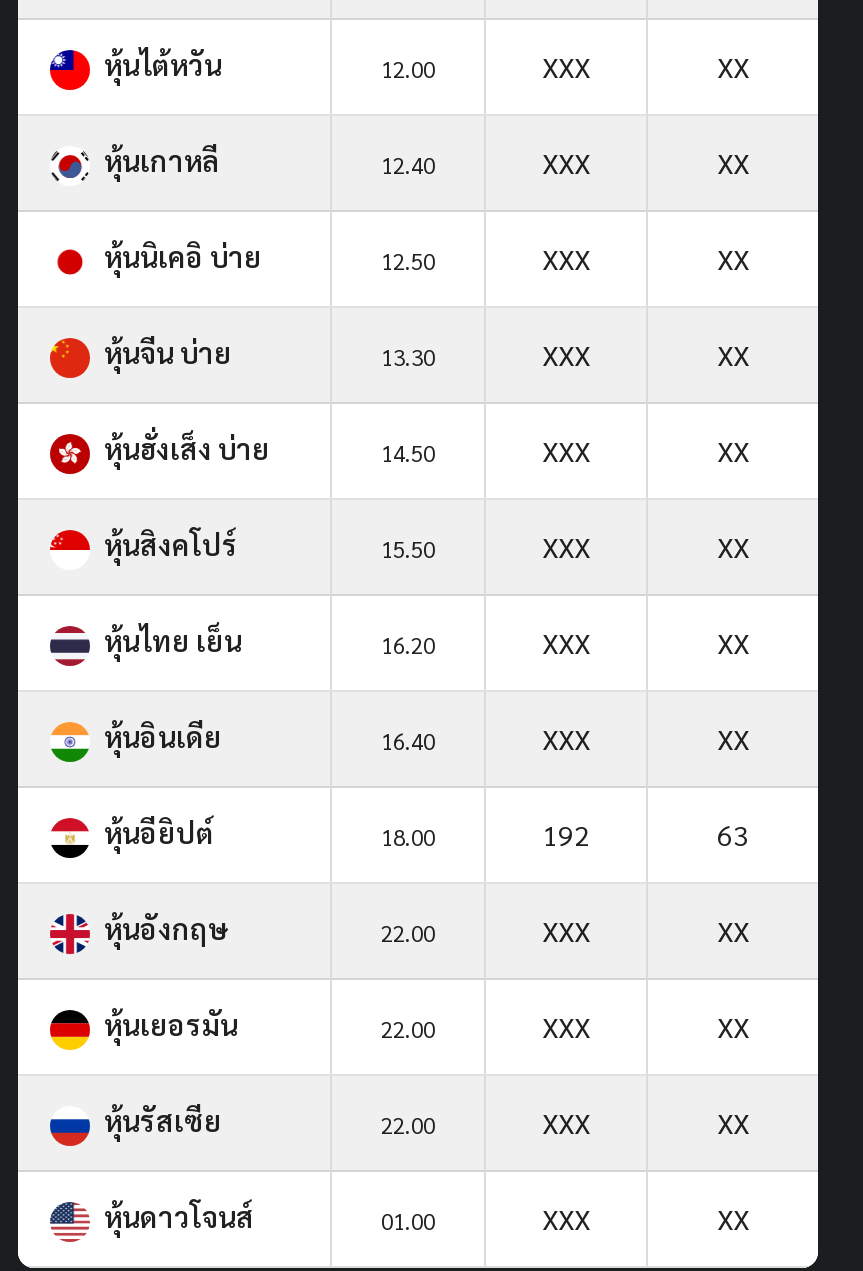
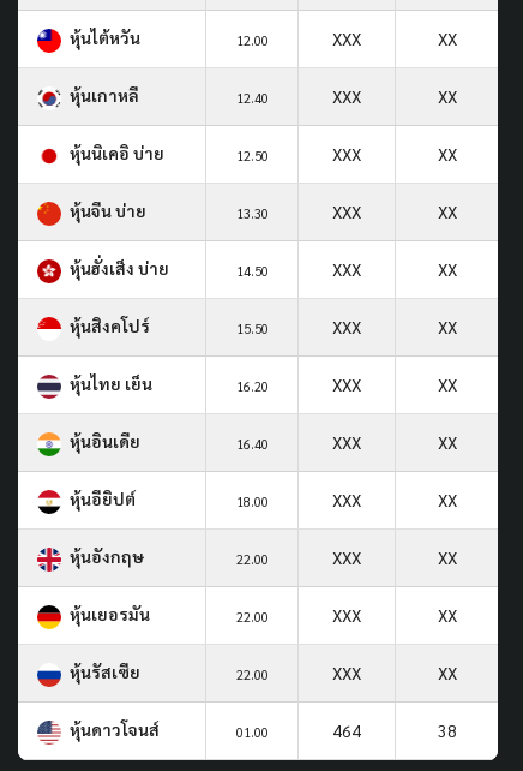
[542,816,749,852] 192 | 63 -> [332,489,456,510] XXX | XX
[542,1200,749,1236] XXX | XX -> [332,719,456,741] 464 | 38

